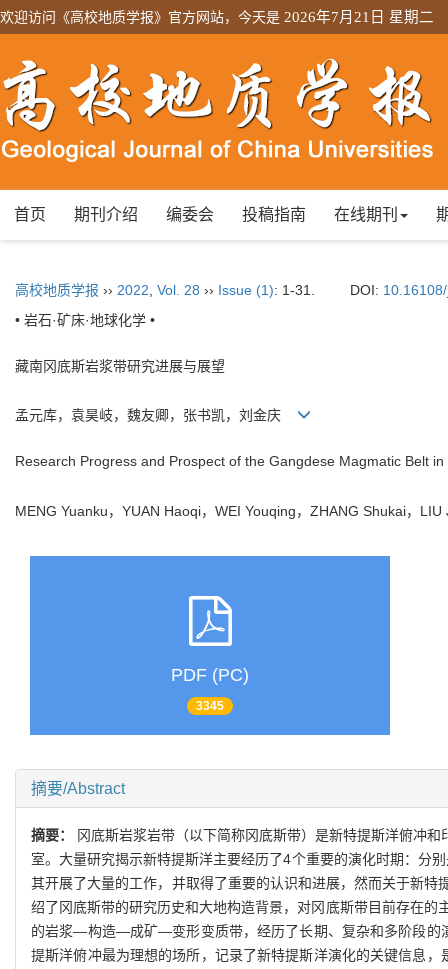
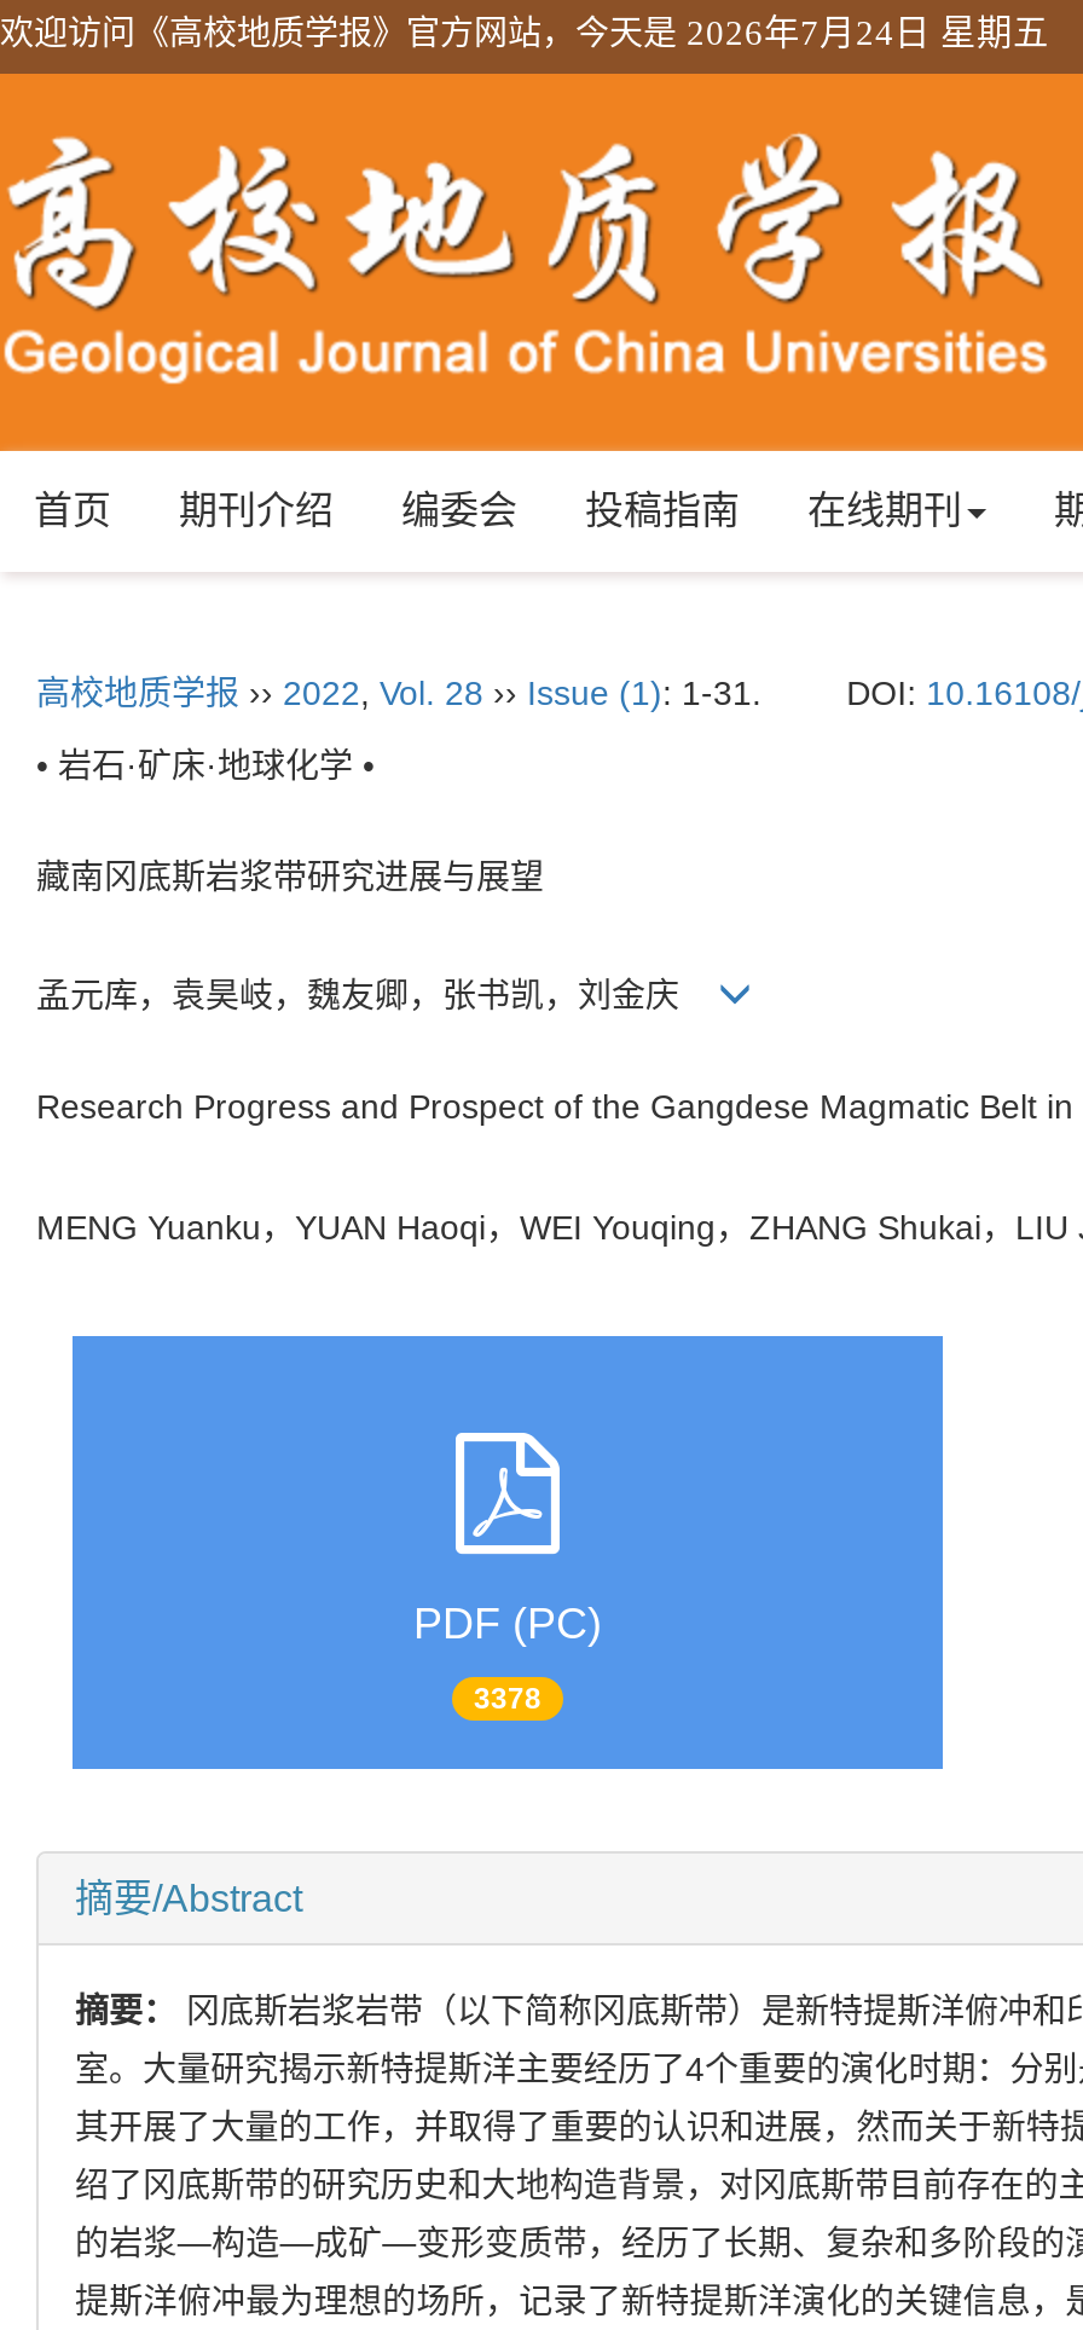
[0,9,434,25] 欢迎访问《高校地质学报》官方网站，今天是2026年7月21日 星期二 -> [0,13,1049,52] 欢迎访问《高校地质学报》官方网站，今天是2026年7月24日 星期五
[196,699,224,713] 3345 -> [474,1682,541,1716] 3378

